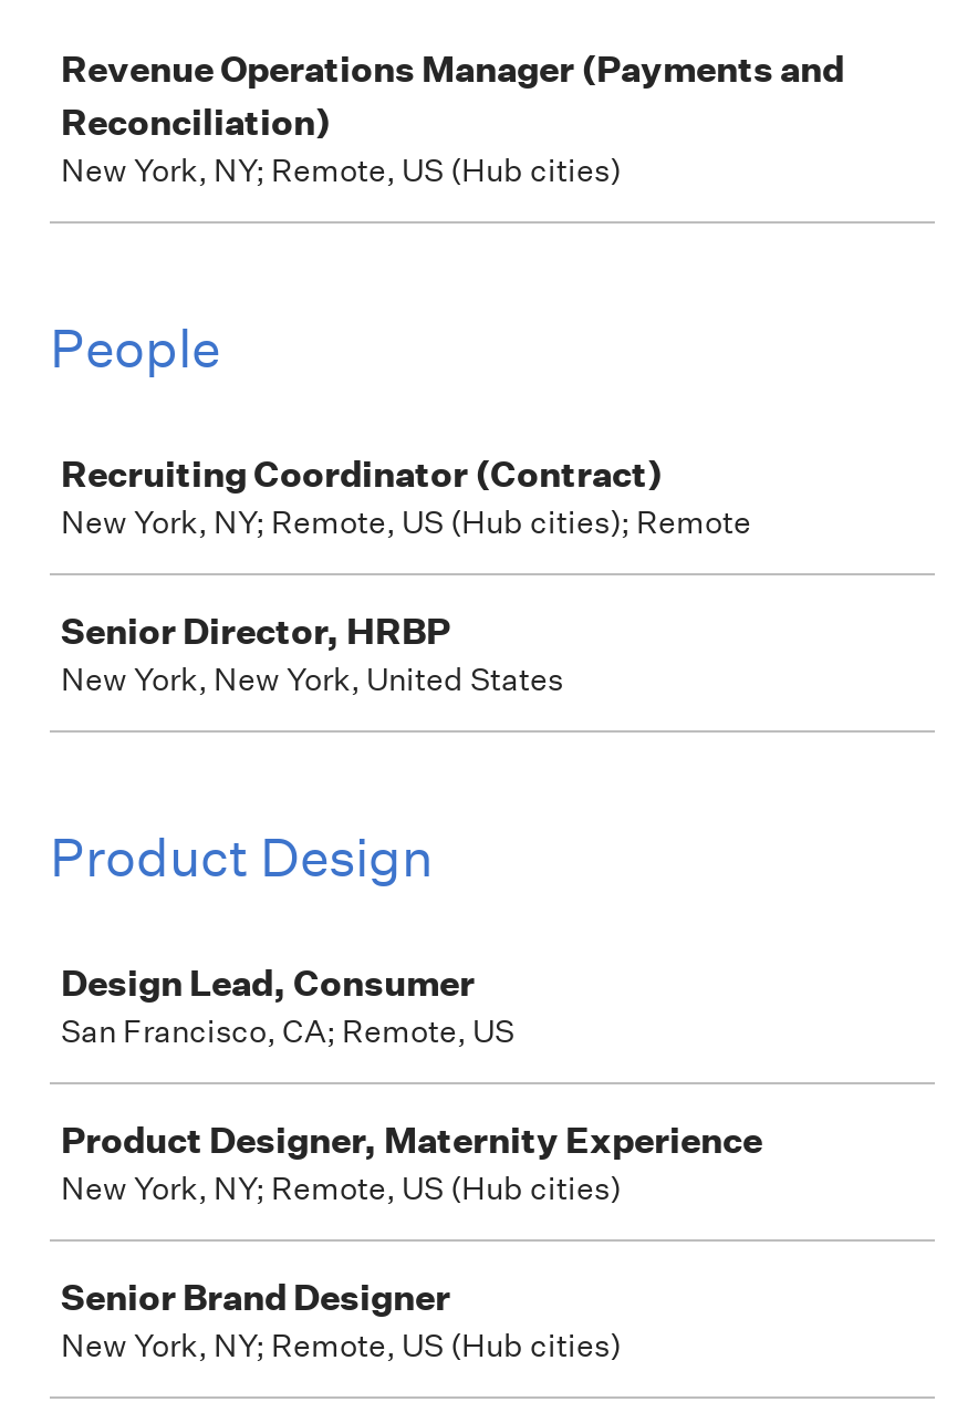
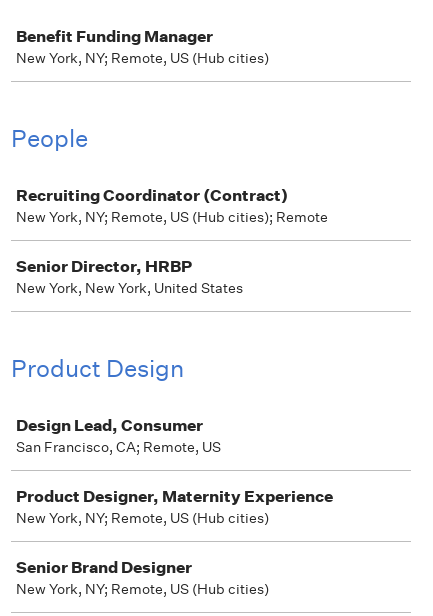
[61,46,844,144] Revenue Operations Manager (Payments and | Reconciliation) -> [16,26,213,46] Benefit Funding Manager

